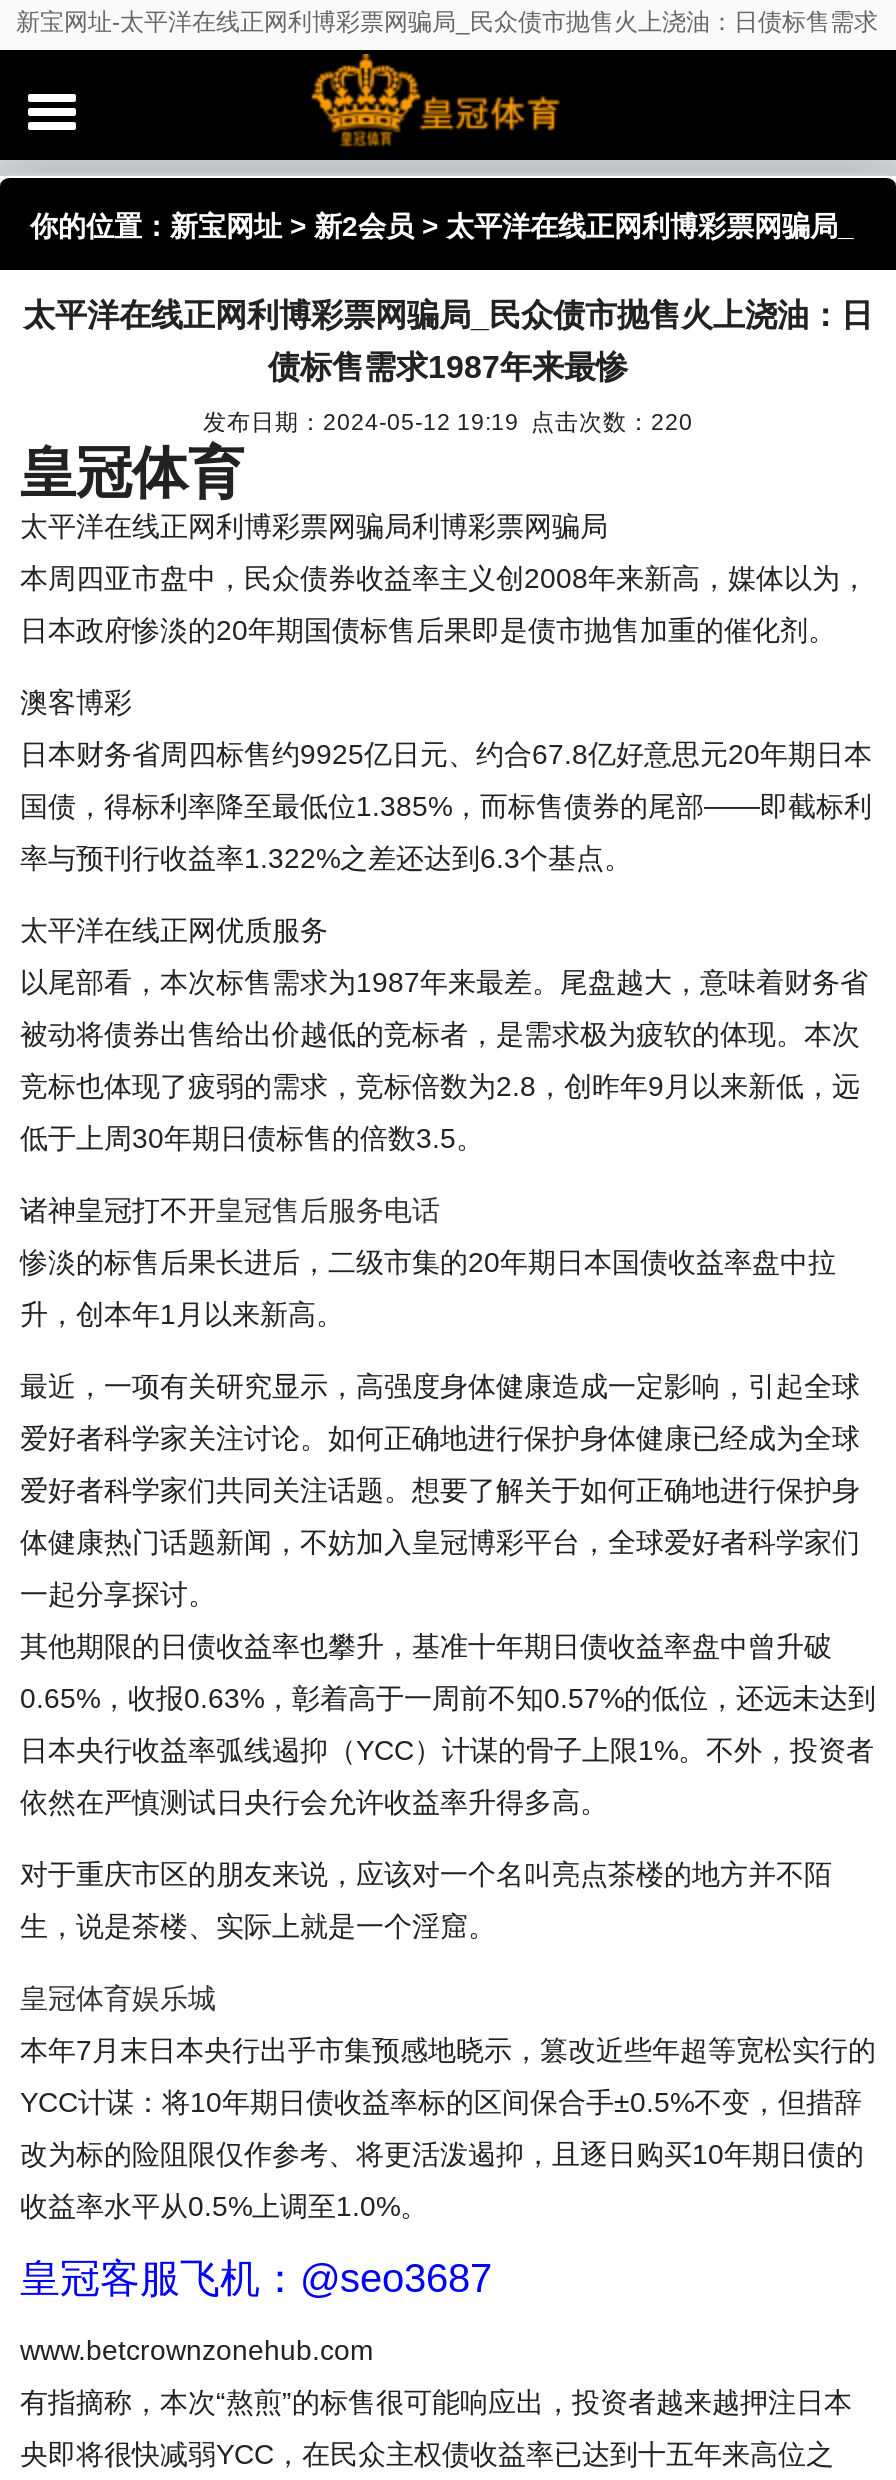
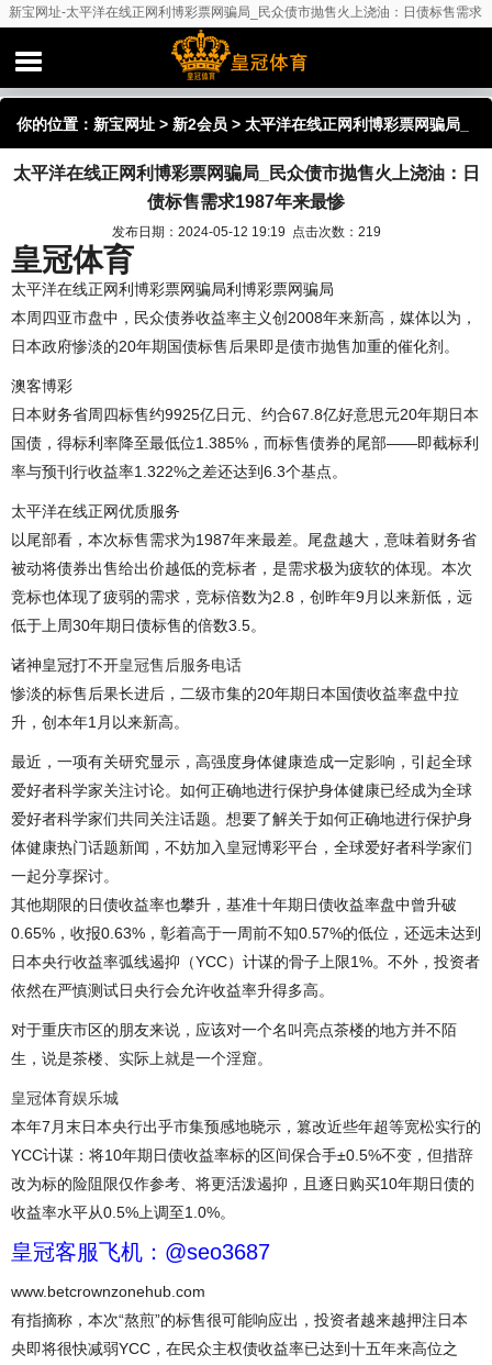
[203,408,693,434] 发布日期：2024-05-12 19:19 点击次数：220 -> [111,224,381,238] 发布日期：2024-05-12 19:19 点击次数：219

